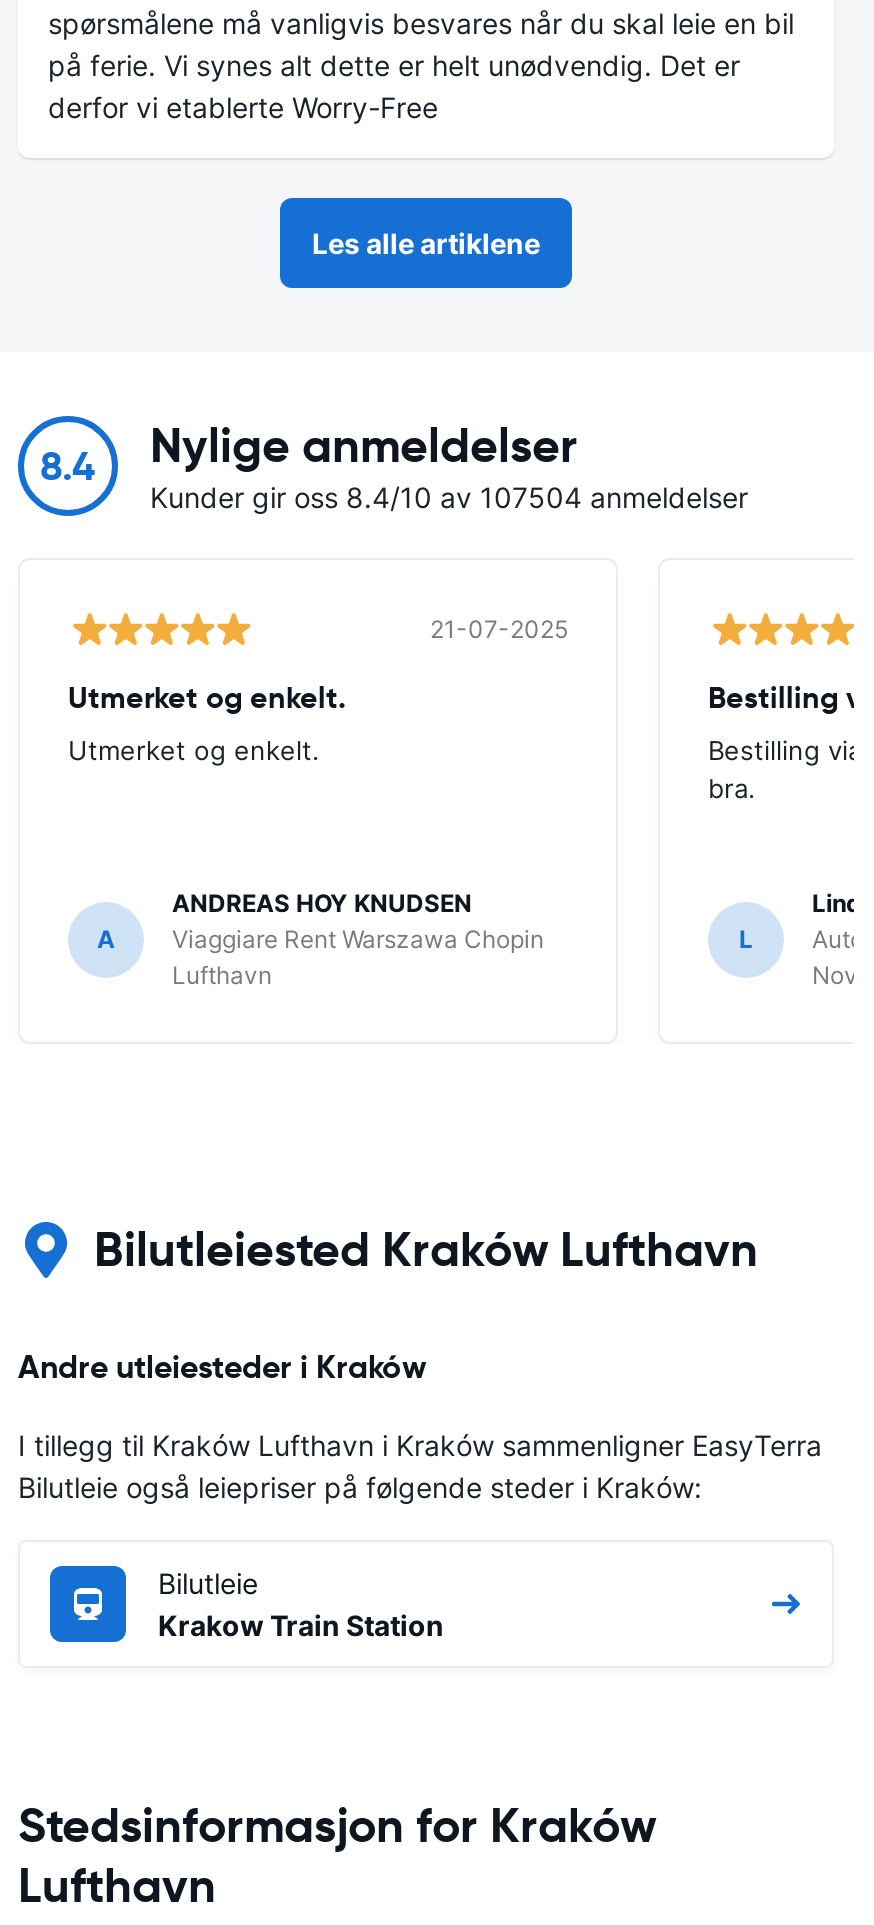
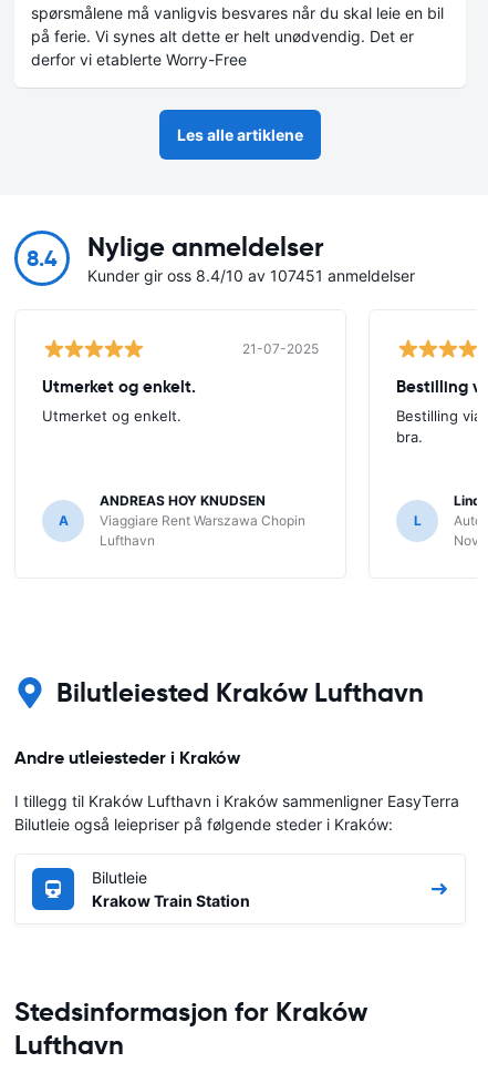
[150,480,748,514] Kunder gir oss 8.4/10 av 107504 anmeldelser -> [87,266,415,285] Kunder gir oss 8.4/10 av 107451 anmeldelser

